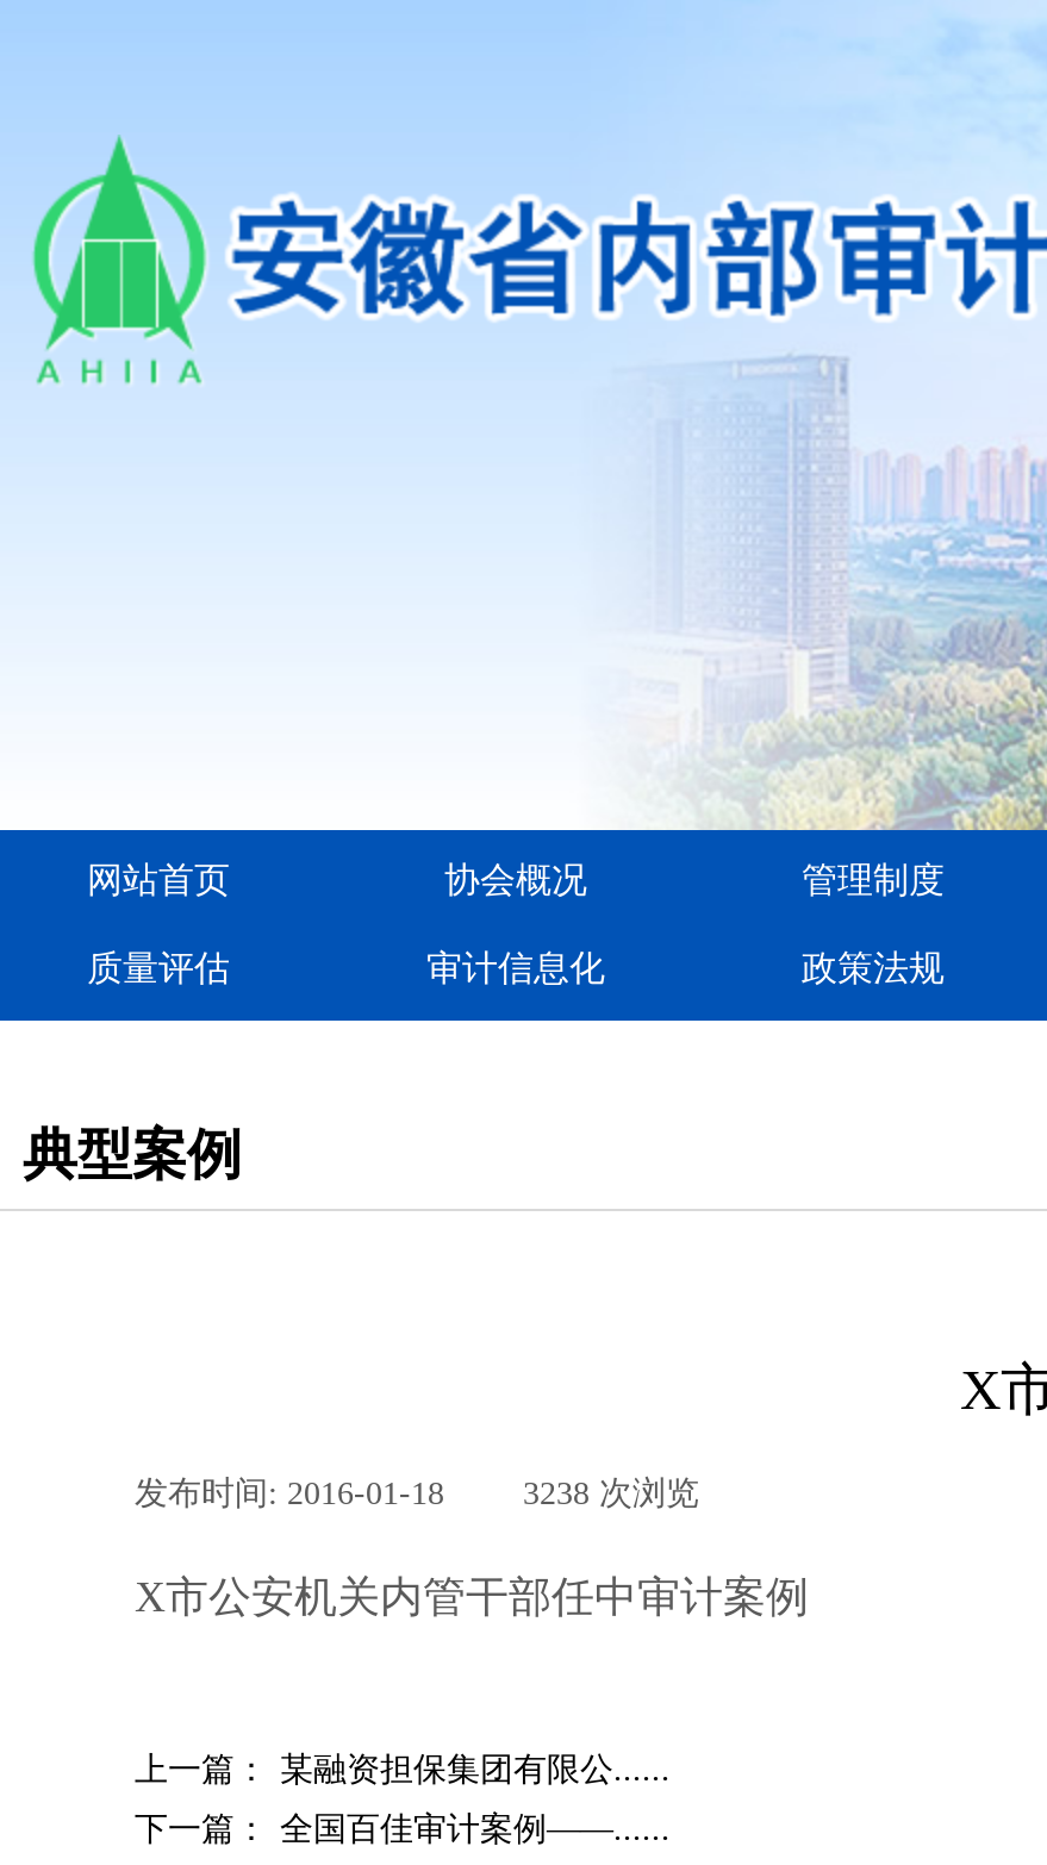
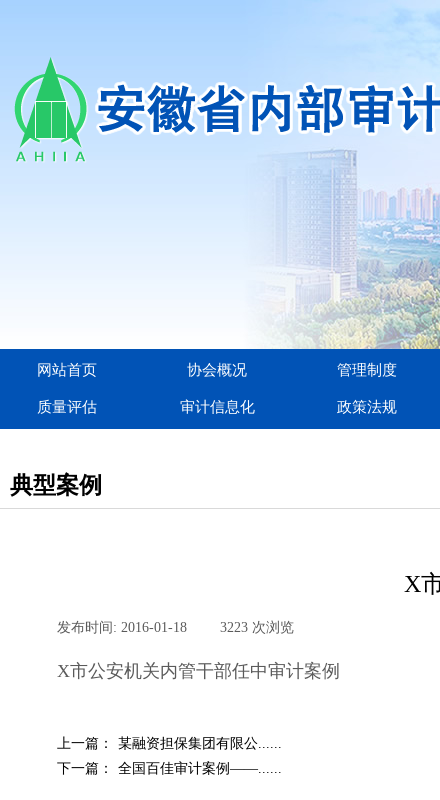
[523,1476,699,1511] 3238次浏览 -> [220,620,294,635] 3223次浏览

